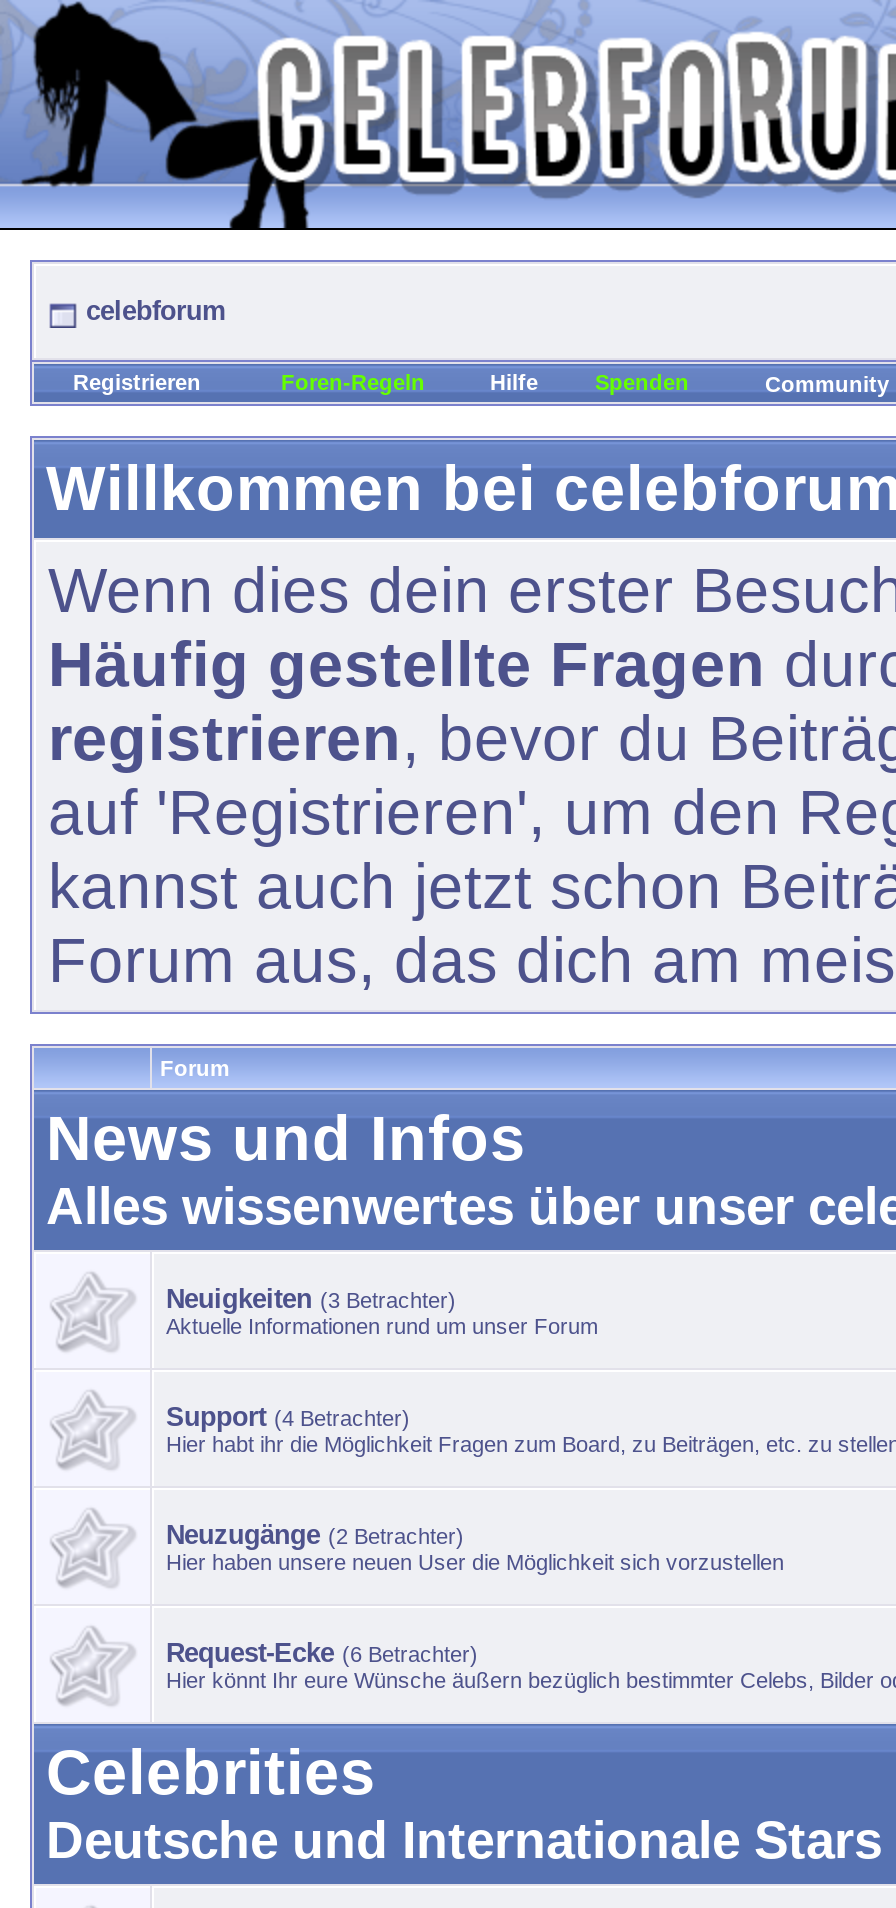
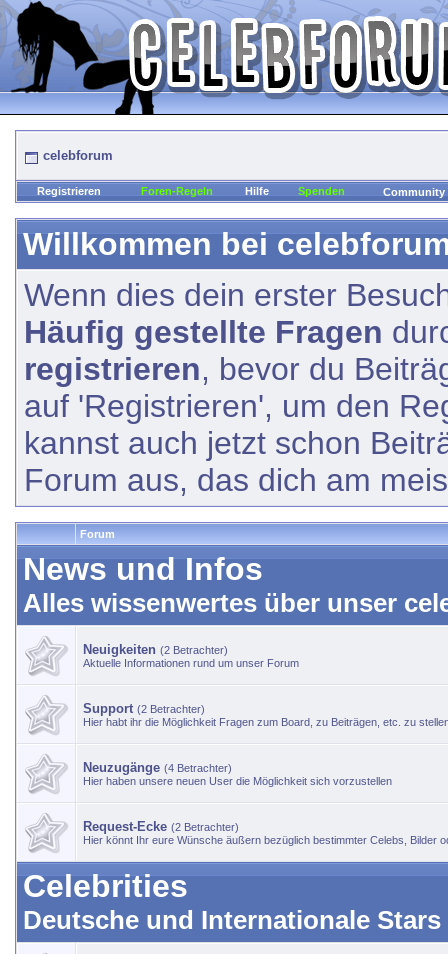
[166,1284,456,1314] Neuigkeiten (3 Betrachter) -> [83,642,228,657] Neuigkeiten (2 Betrachter)
[166,1402,410,1432] Support (4 Betrachter) -> [83,701,205,716] Support (2 Betrachter)
[166,1520,464,1550] Neuzugänge (2 Betrachter) -> [83,760,232,775] Neuzugänge (4 Betrachter)
[166,1638,478,1668] Request-Ecke (6 Betrachter) -> [83,819,239,834] Request-Ecke (2 Betrachter)

